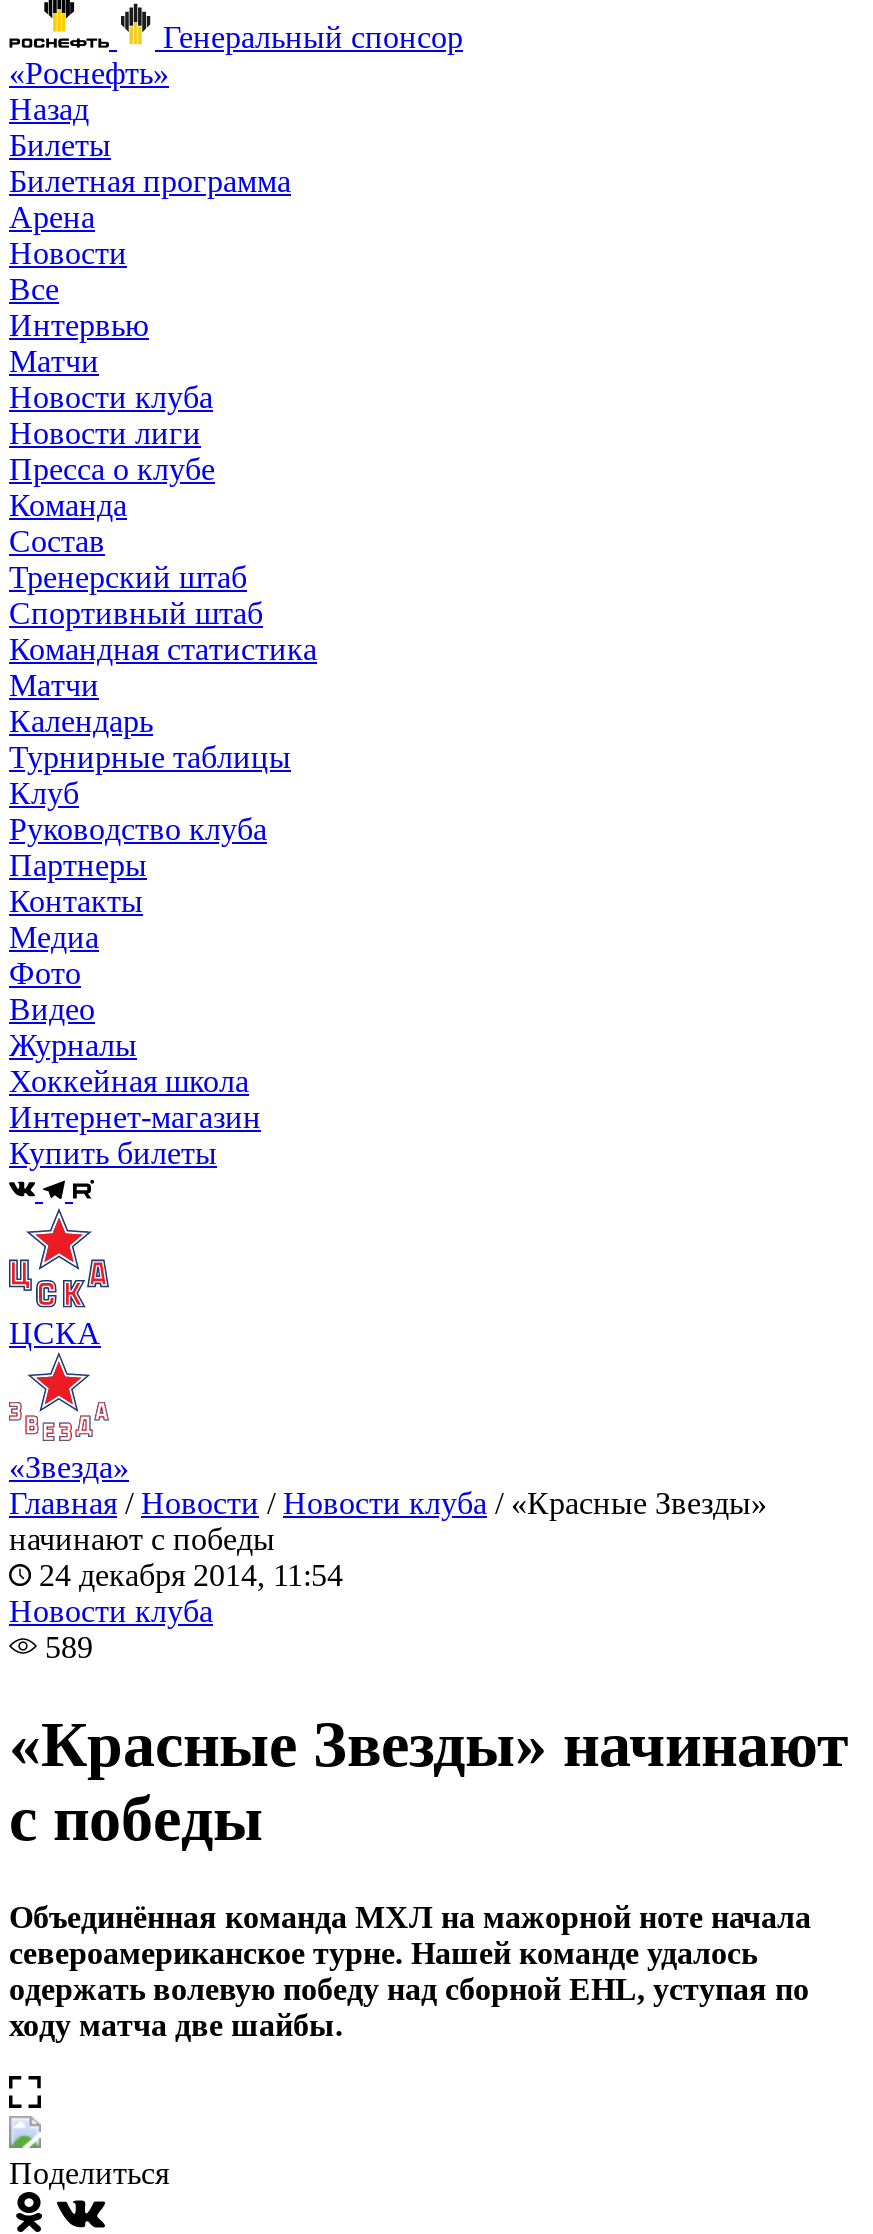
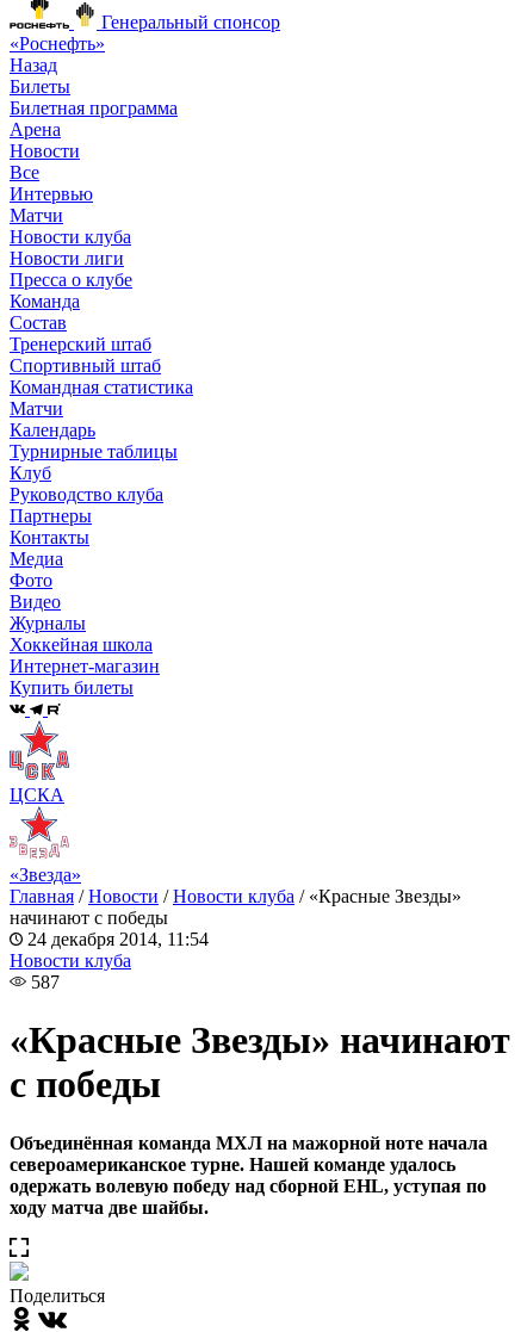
[37,1630,93,1664] 589 -> [26,972,60,992] 587

